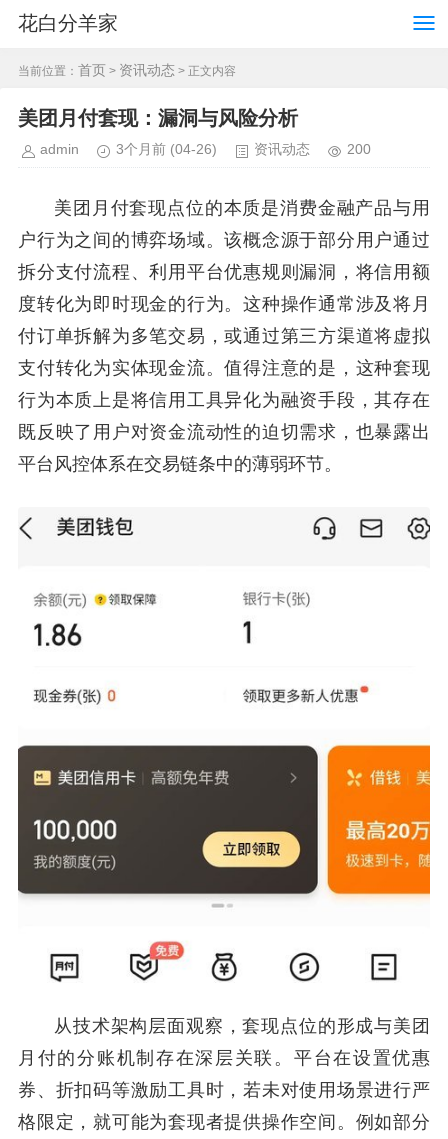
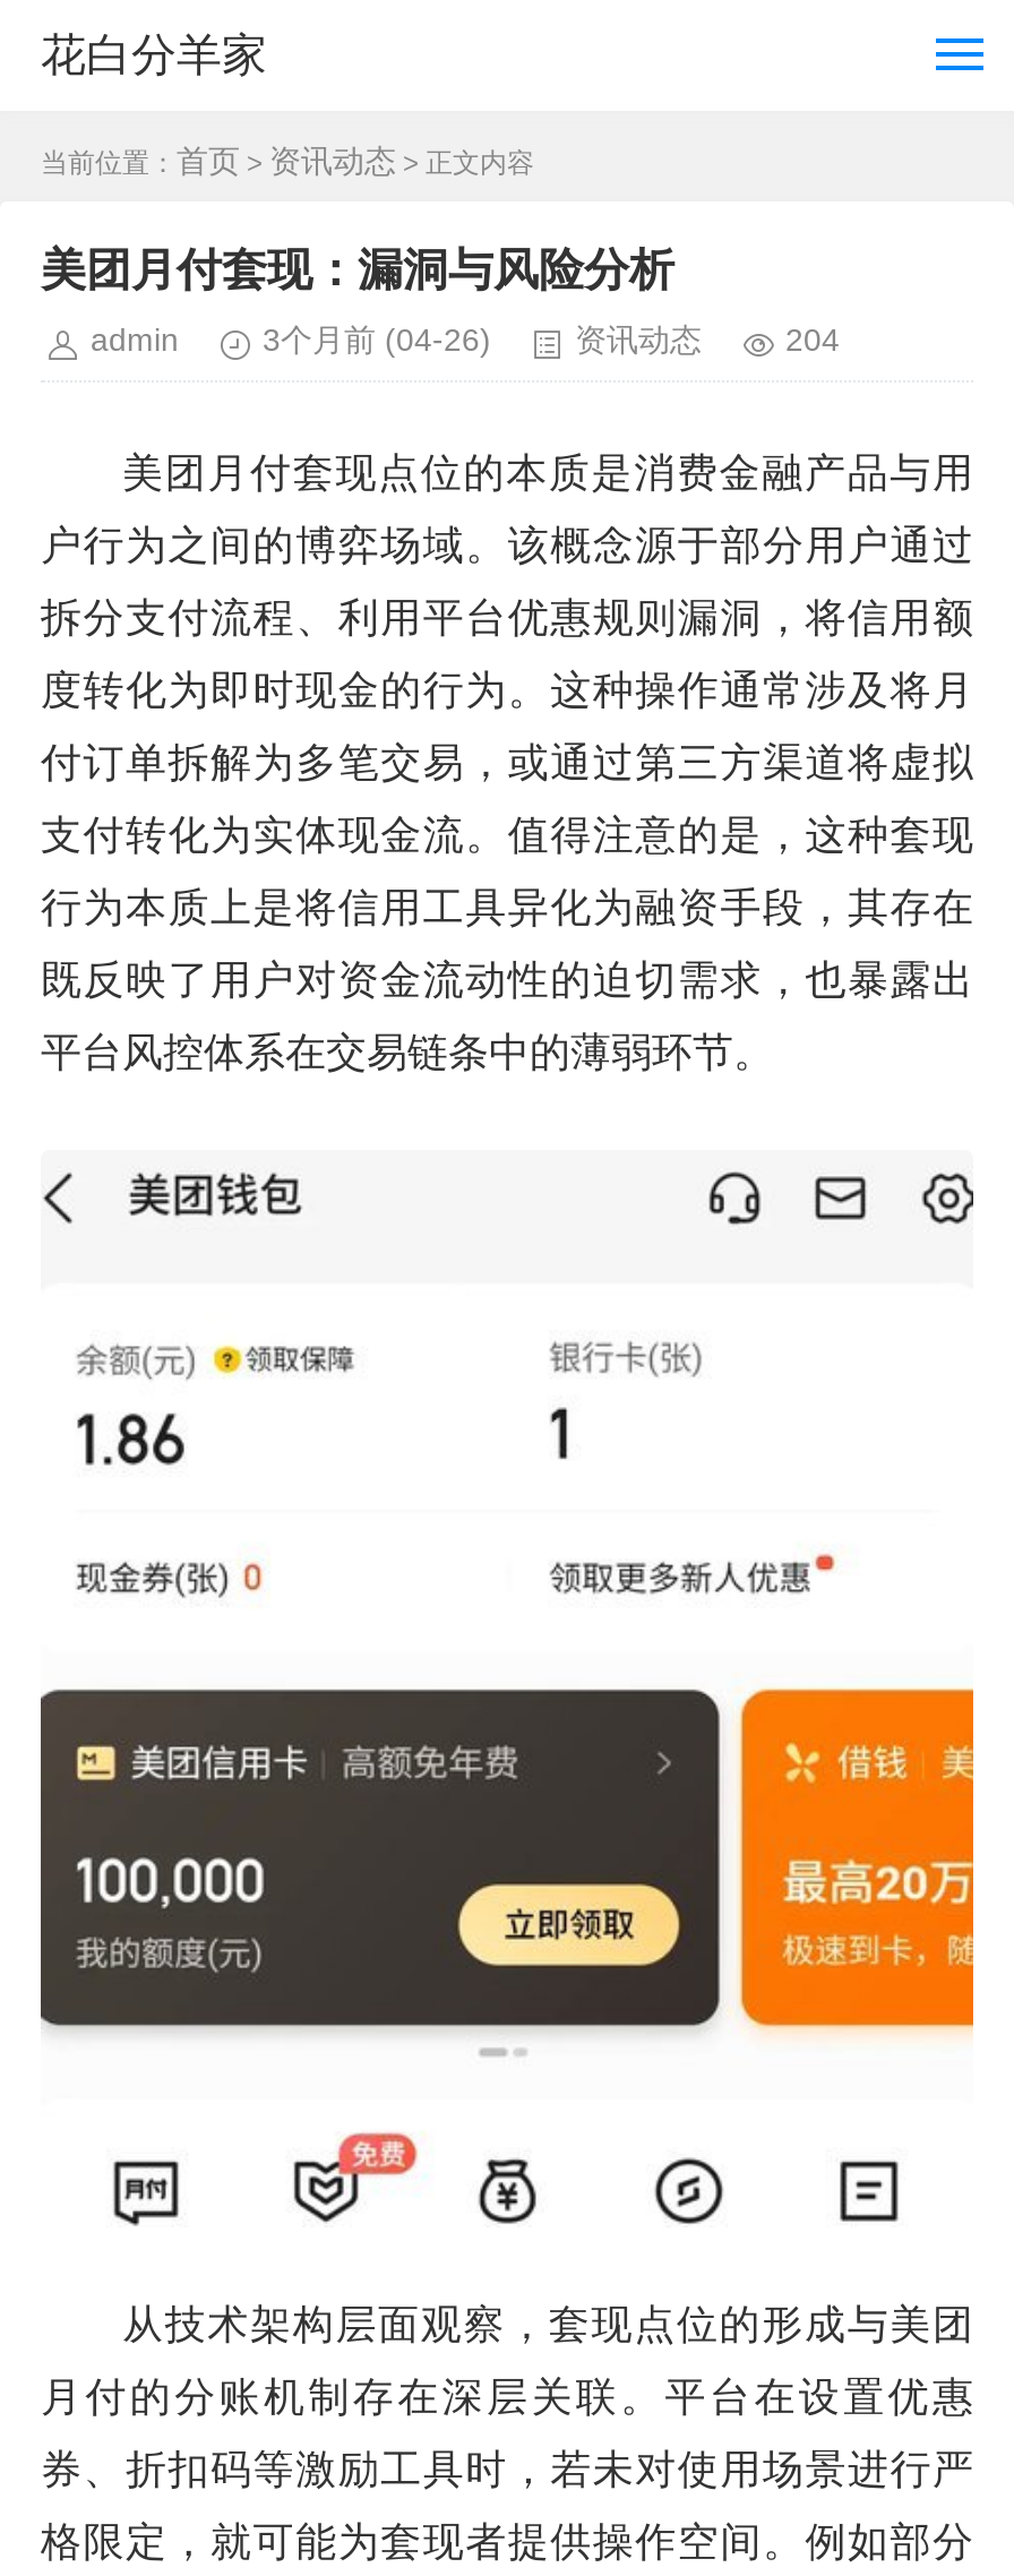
[347,141,371,157] 200 -> [785,321,840,358] 204

